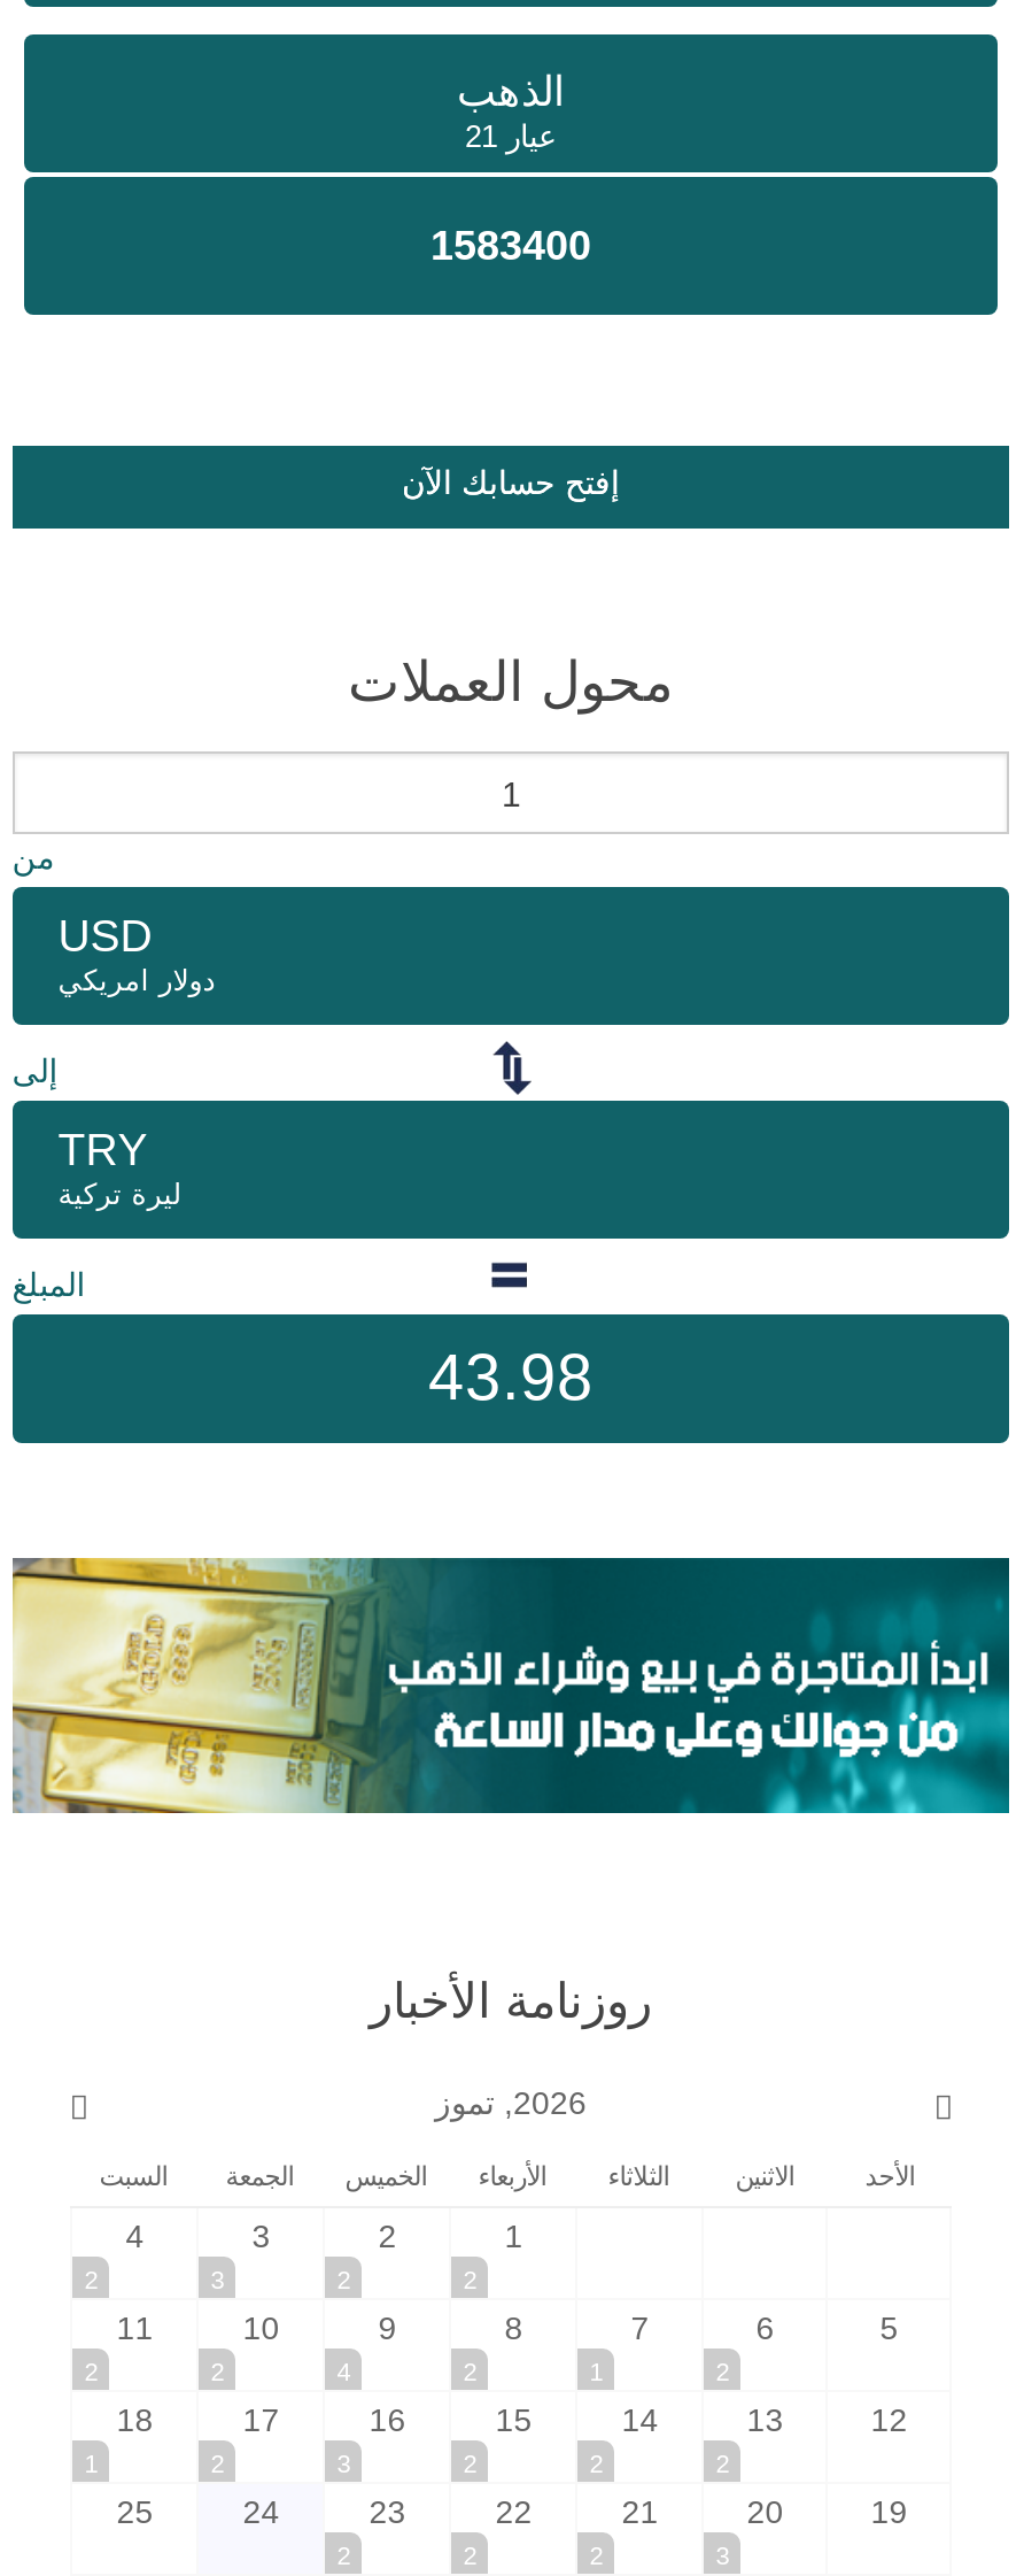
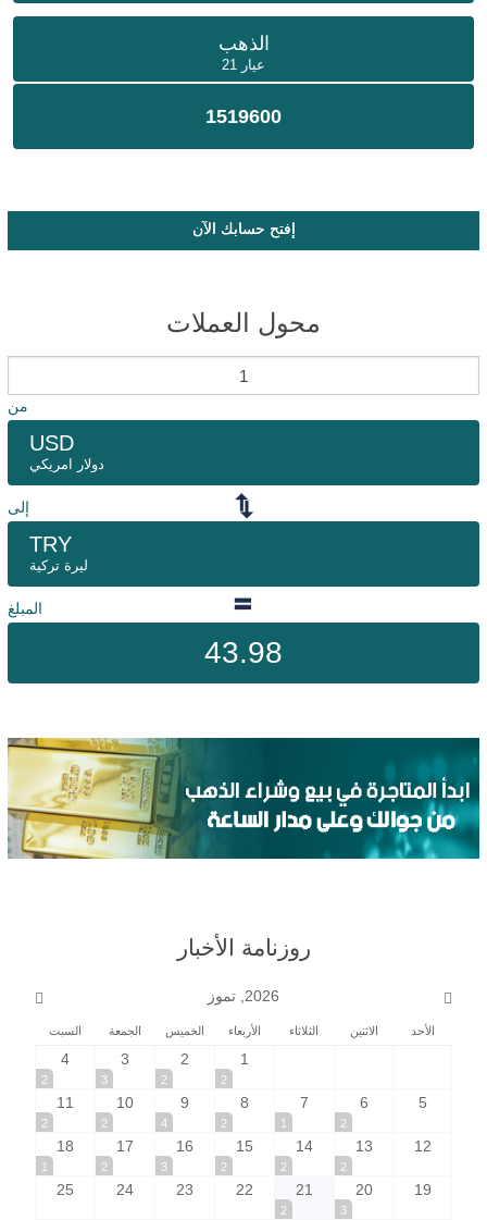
[430,223,591,269] 1583400 -> [205,106,282,127] 1519600
[337,2540,351,2568] 2 -> none
[463,2540,477,2568] 2 -> none

